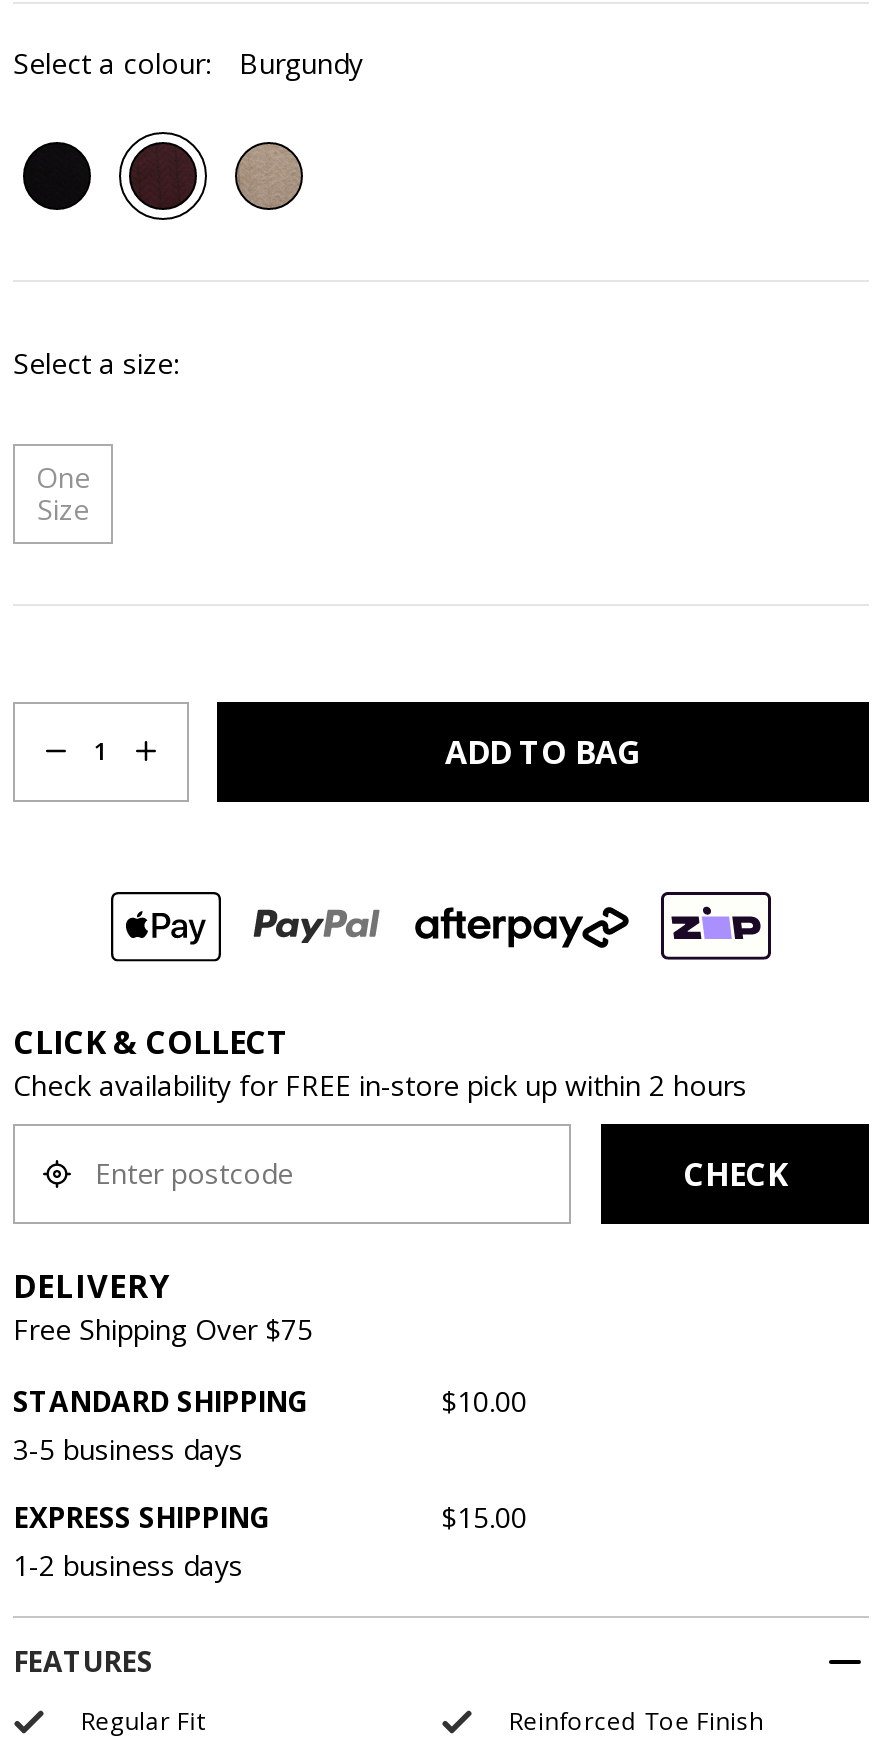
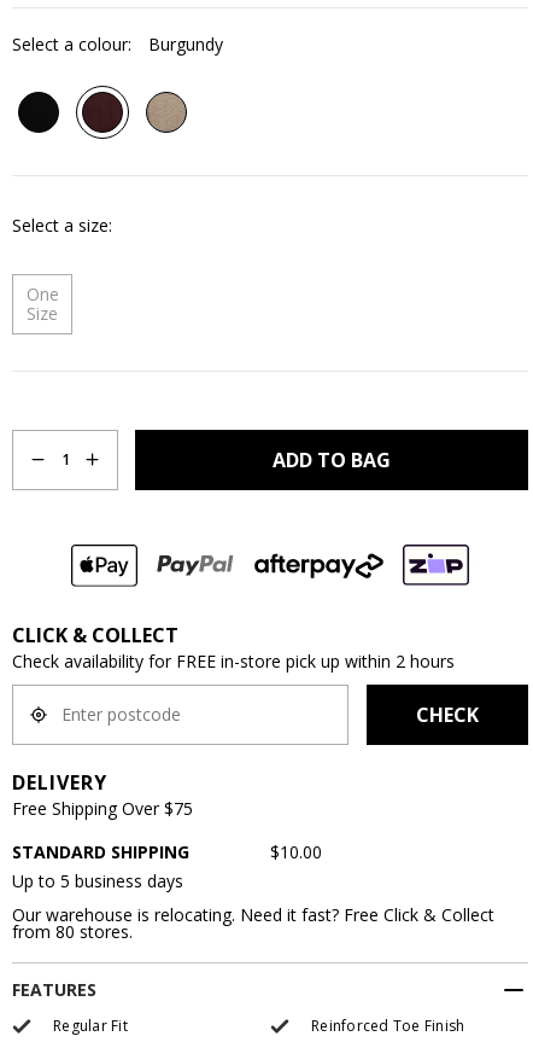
[13,1430,243,1468] 3-5 business days -> [12,869,183,892] Up to 5 business days
[13,1498,527,1584] EXPRESS SHIPPING | $15.00 | 1-2 business days -> [12,903,494,943] Our warehouse is relocating. Need it fast? Free Click & Collect | from 80 stores.

